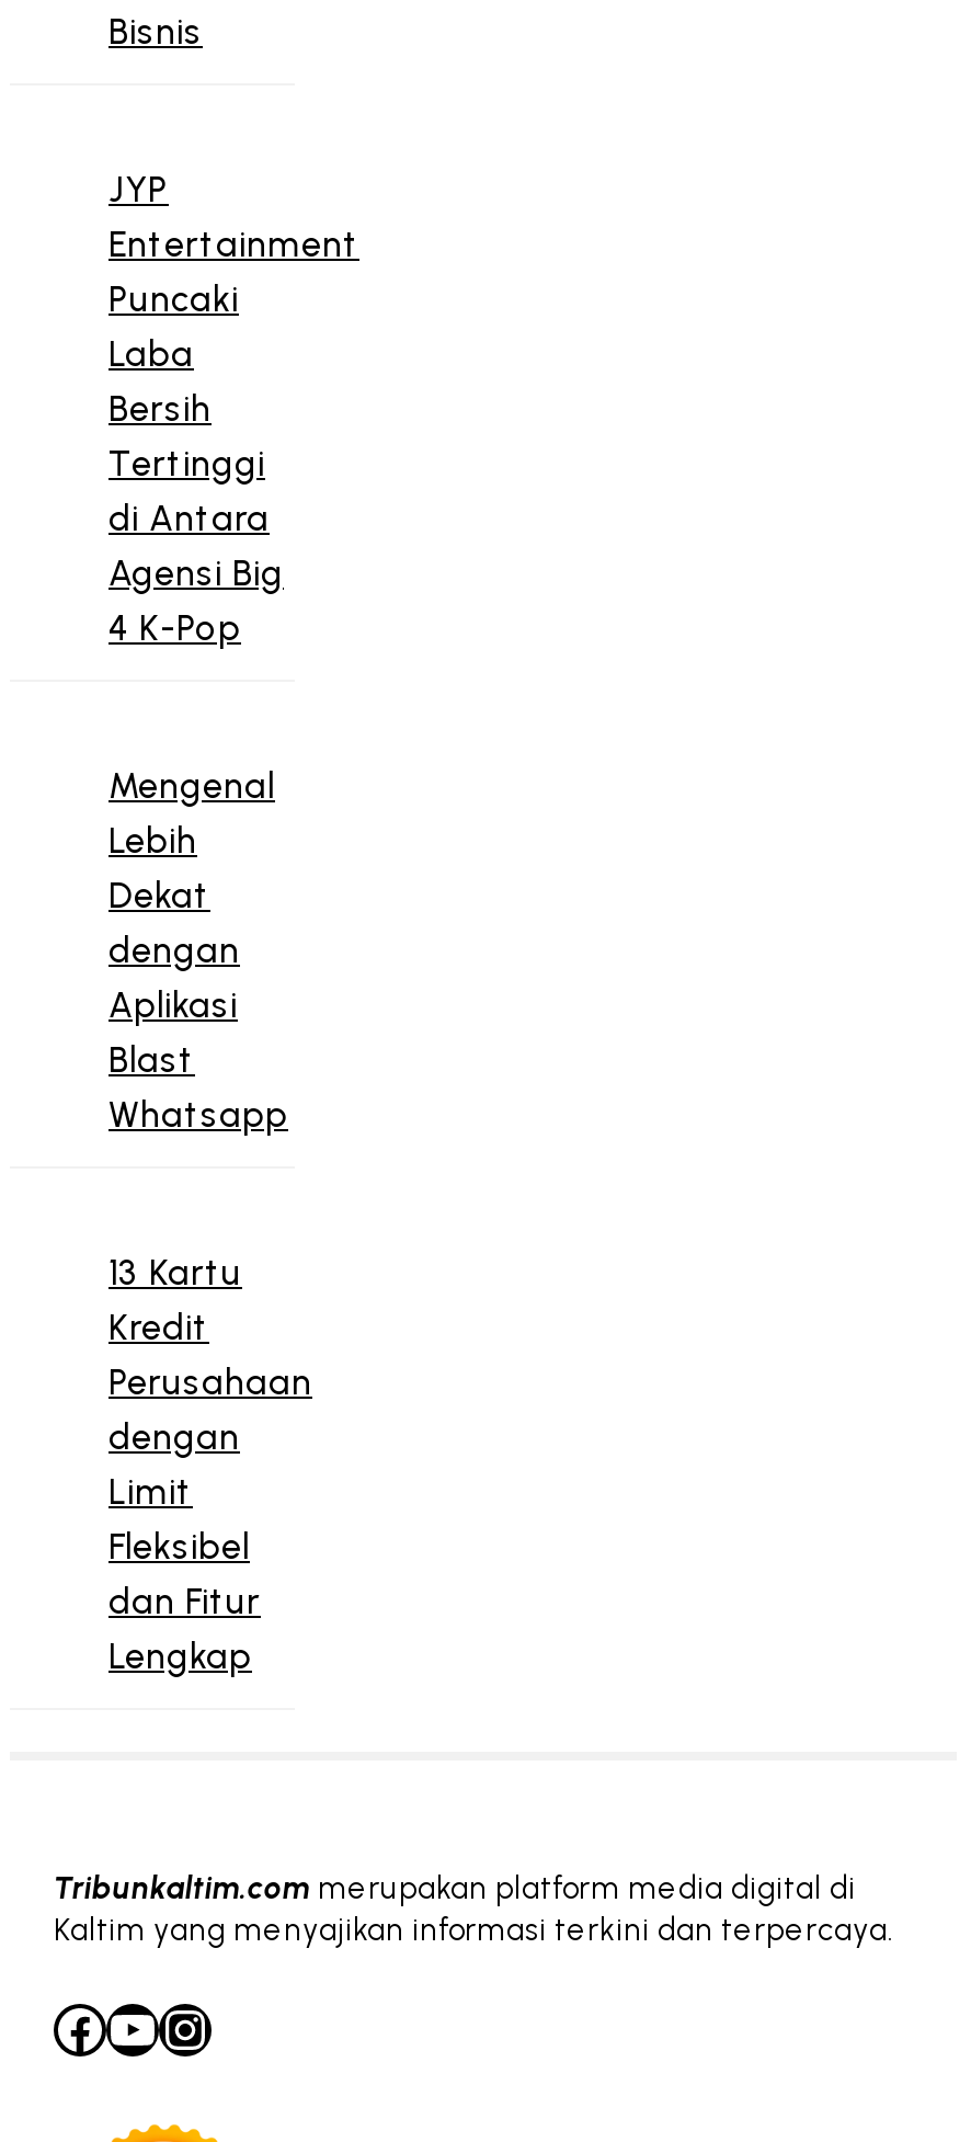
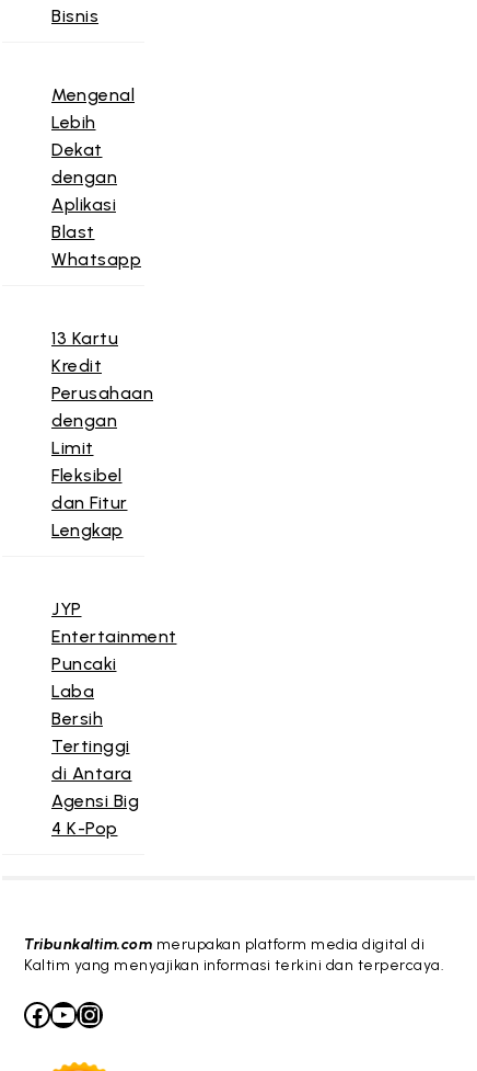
moved [108,169,359,649] -> [51,599,177,839]: JYP | Entertainment | Puncaki | ... | Agensi Big | 4 K-Pop
moved [108,765,312,1677] -> [51,85,153,541]: Mengenal | Lebih | Dekat | ... | dan Fitur | Lengkap

